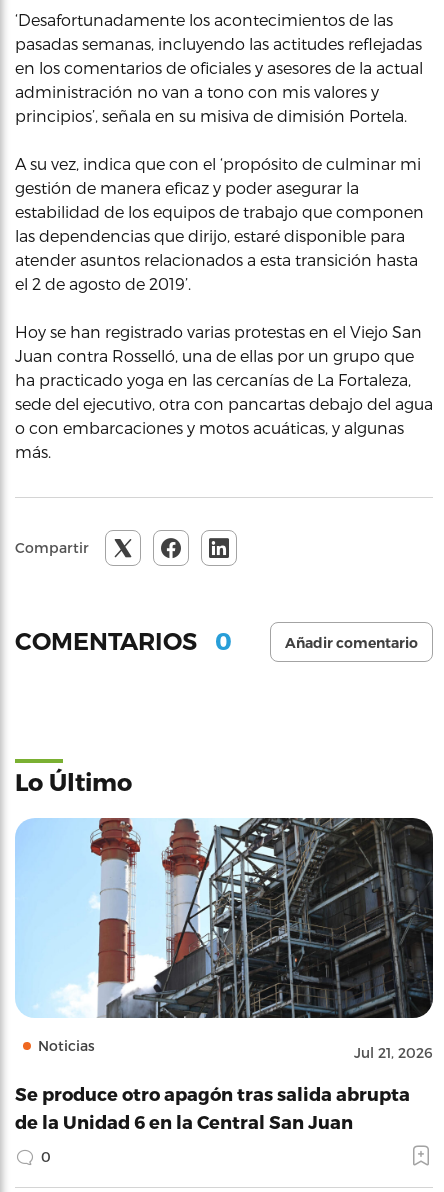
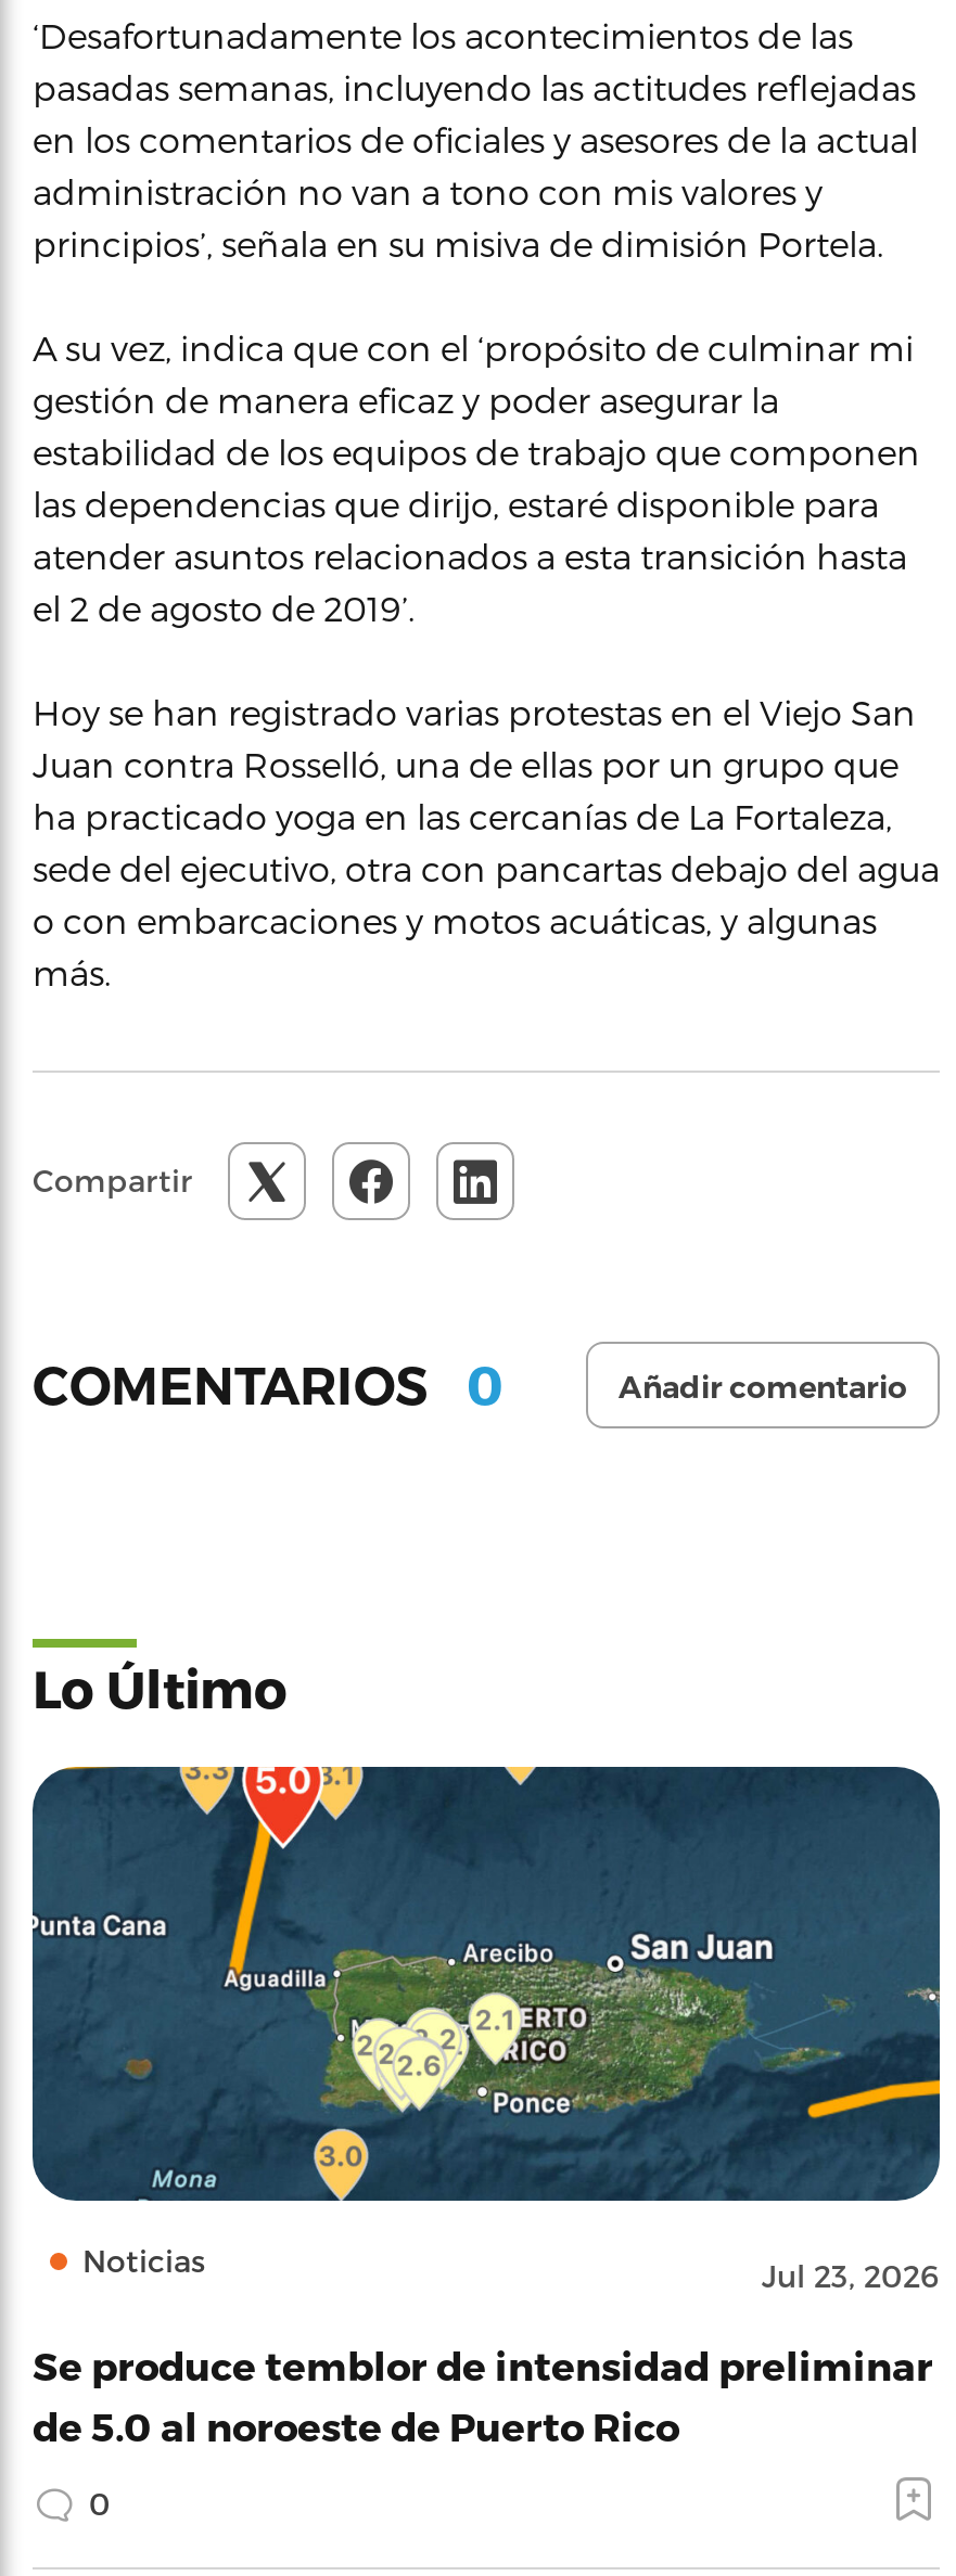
[15,817,434,1061] [image] | Jul 21, 2026 -> [30,1764,942,2294] [image] | Jul 23, 2026
[15,1083,410,1132] Se produce otro apagón tras salida abrupta | de la Unidad 6 en la Central San Juan -> [33,2342,933,2448] Se produce temblor de intensidad preliminar | de 5.0 al noroeste de Puerto Rico

